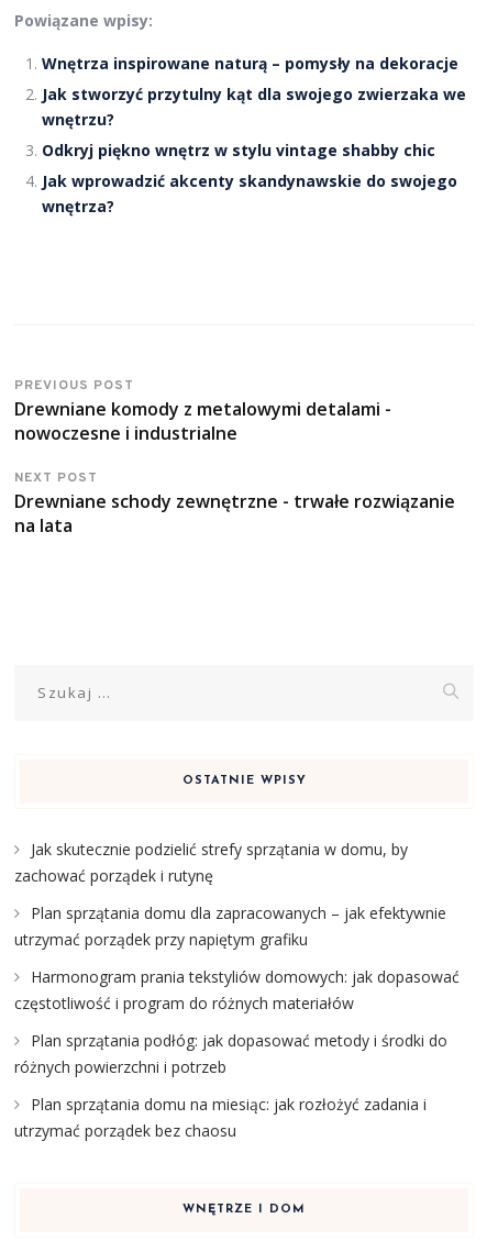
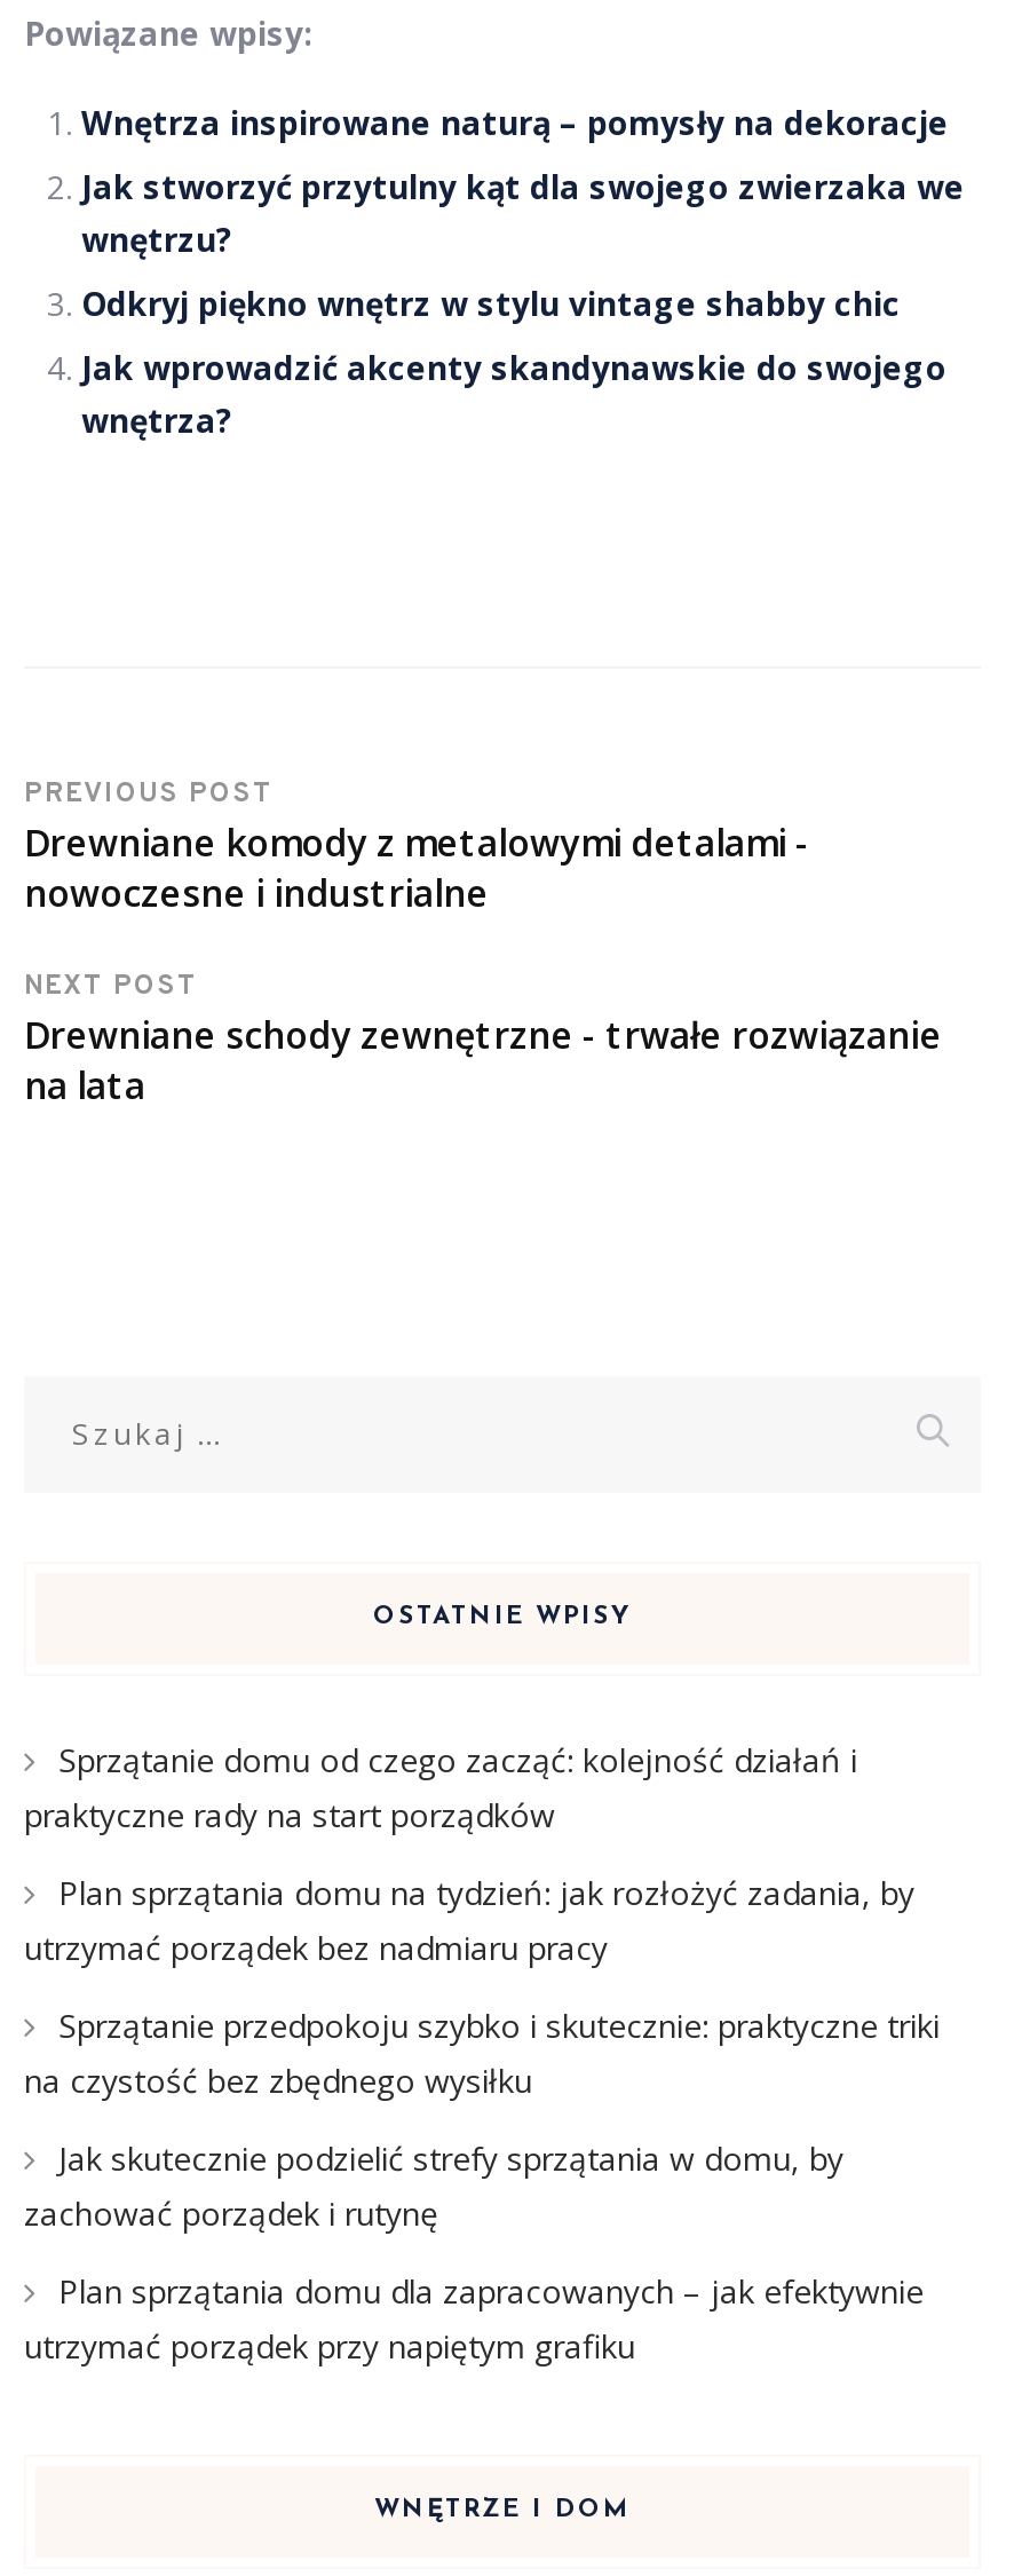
none -> [24,1738,940,2102] Sprzątanie domu od czego zacząć: kolejność działań i | praktyczne rady na start porządków | Plan sprzątania domu na tydzień: jak rozłożyć zadania, by | utrzymać porządek bez nadmiaru pracy | Sprzątanie przedpokoju szybko i skutecznie: praktyczne triki | na czystość bez zbędnego wysiłku
moved [14,839,446,950] -> [24,2137,924,2368]: Jak skutecznie podzielić strefy sprzątania w domu, by | zachować porządek i rutynę | Plan sprzątania domu dla zapracowanych – jak efektywnie | utrzymać porządek przy napiętym grafiku
[14,966,460,1141] Harmonogram prania tekstyliów domowych: jak dopasować | częstotliwość i program do różnych materiałów | Plan sprzątania podłóg: jak dopasować metody i środki do | różnych powierzchni i potrzeb | Plan sprzątania domu na miesiąc: jak rozłożyć zadania i | utrzymać porządek bez chaosu -> none

